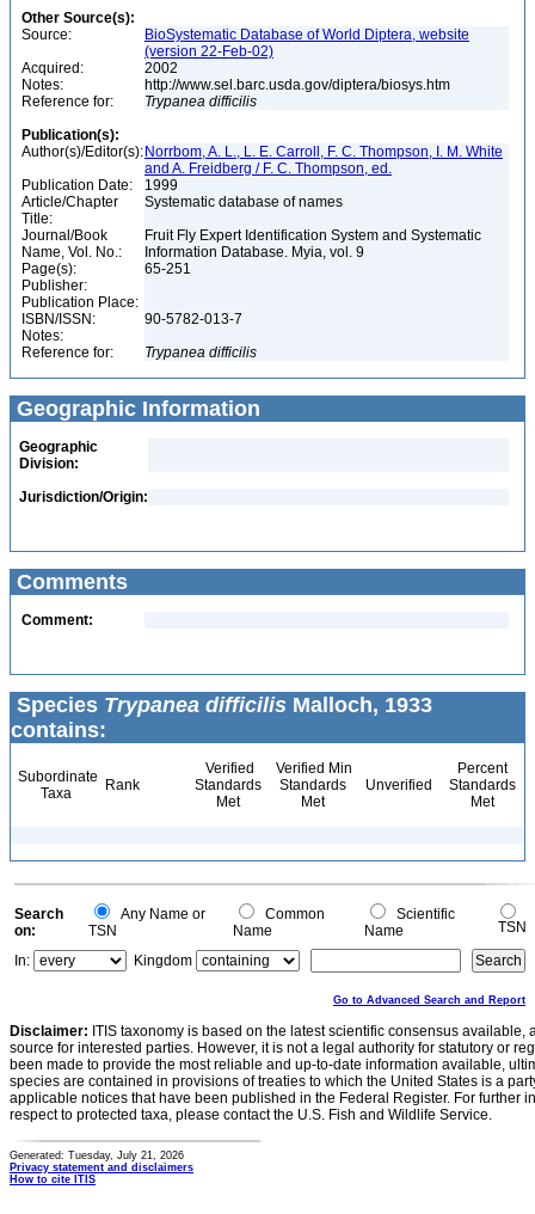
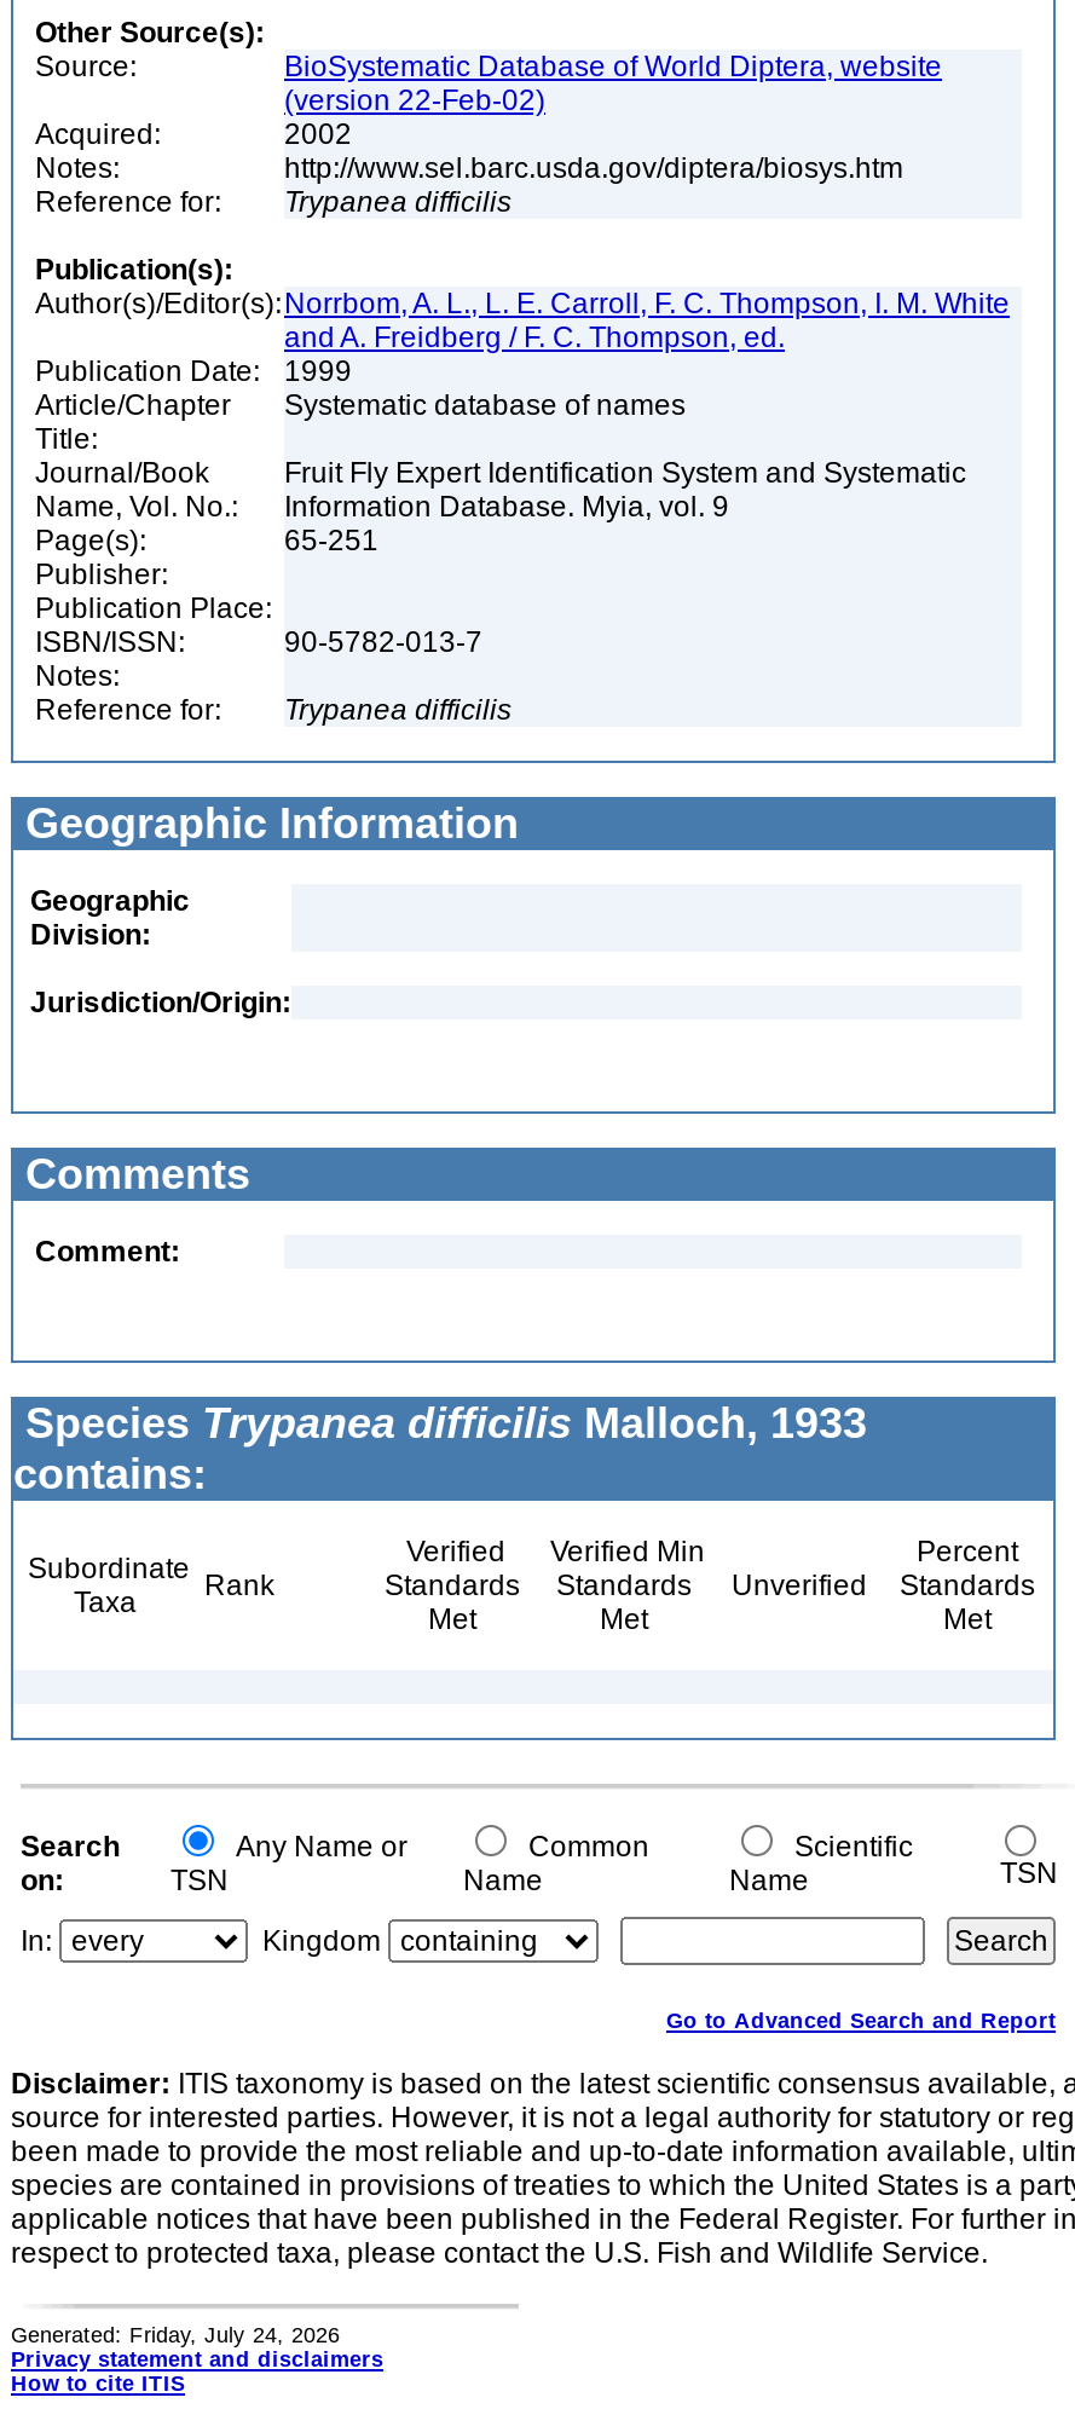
[10,1149,184,1161] Generated: Tuesday, July 21, 2026 -> [11,2323,340,2347] Generated: Friday, July 24, 2026

